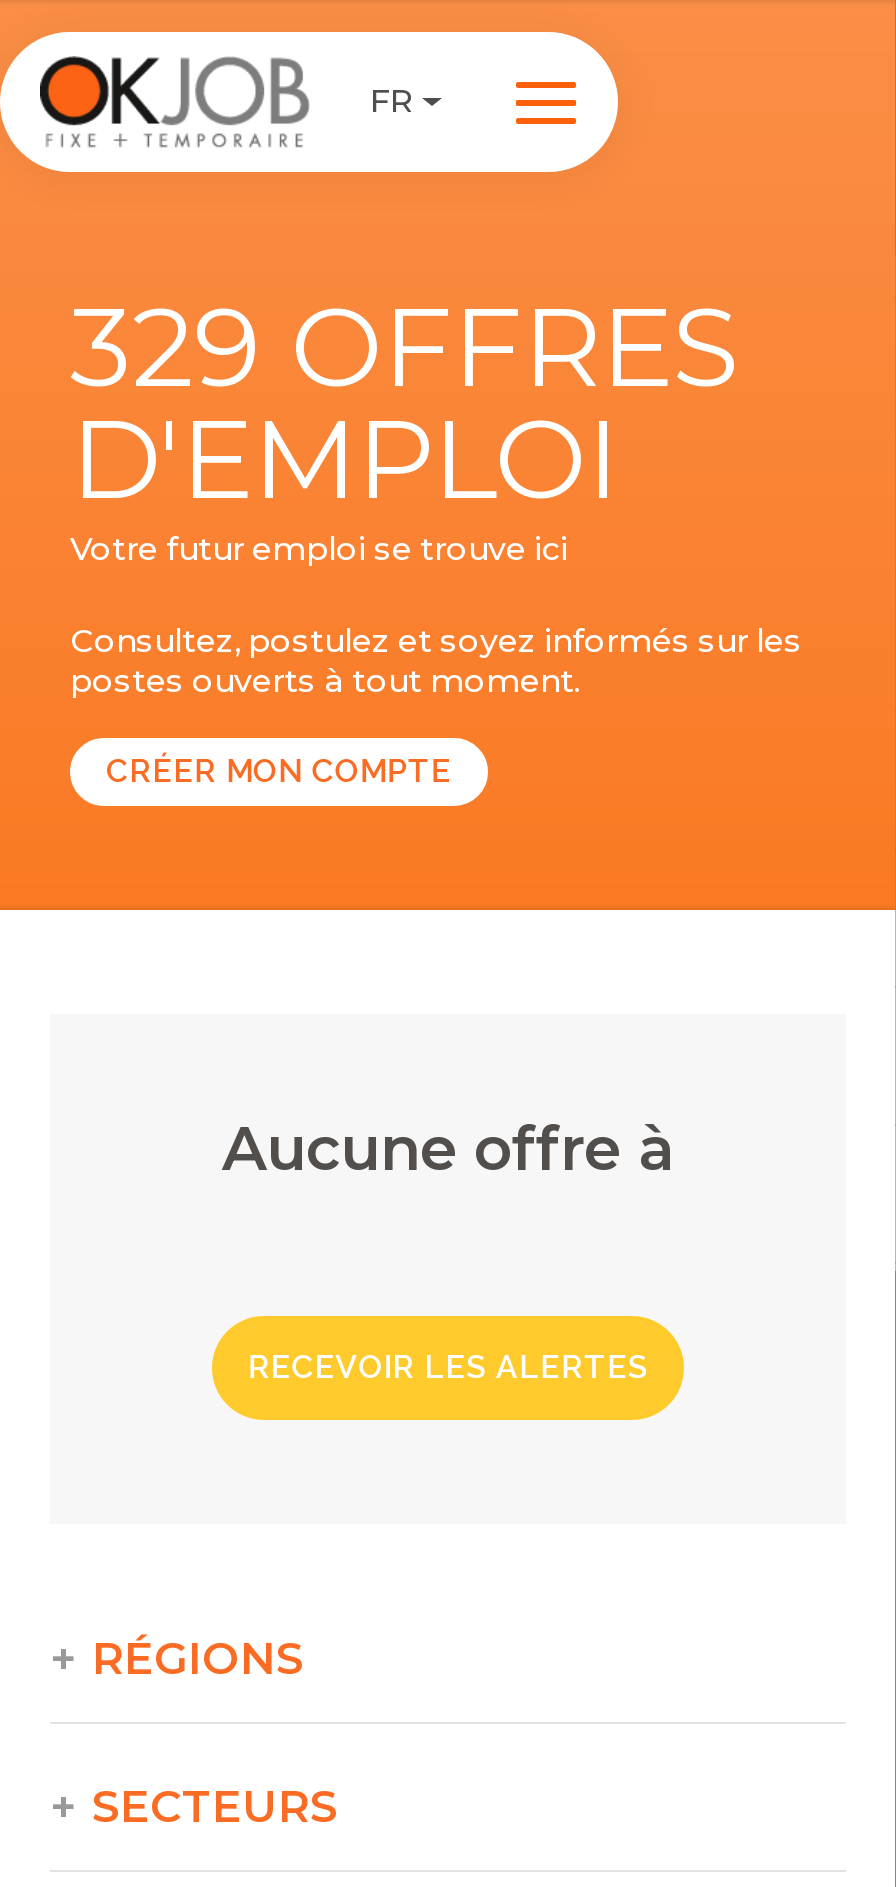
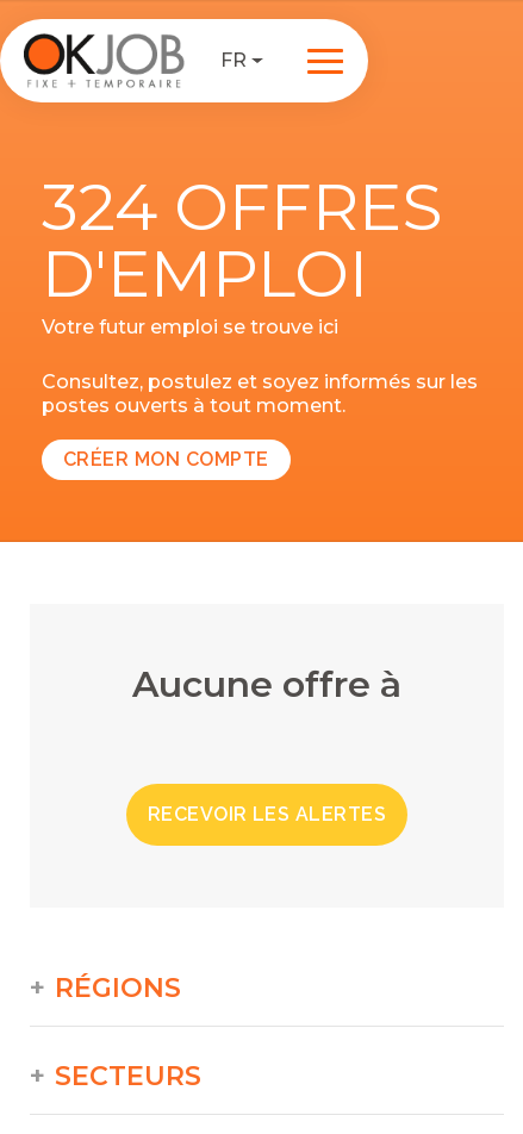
[70,280,742,414] 329 OFFRES -> [42,167,443,247] 324 OFFRES

